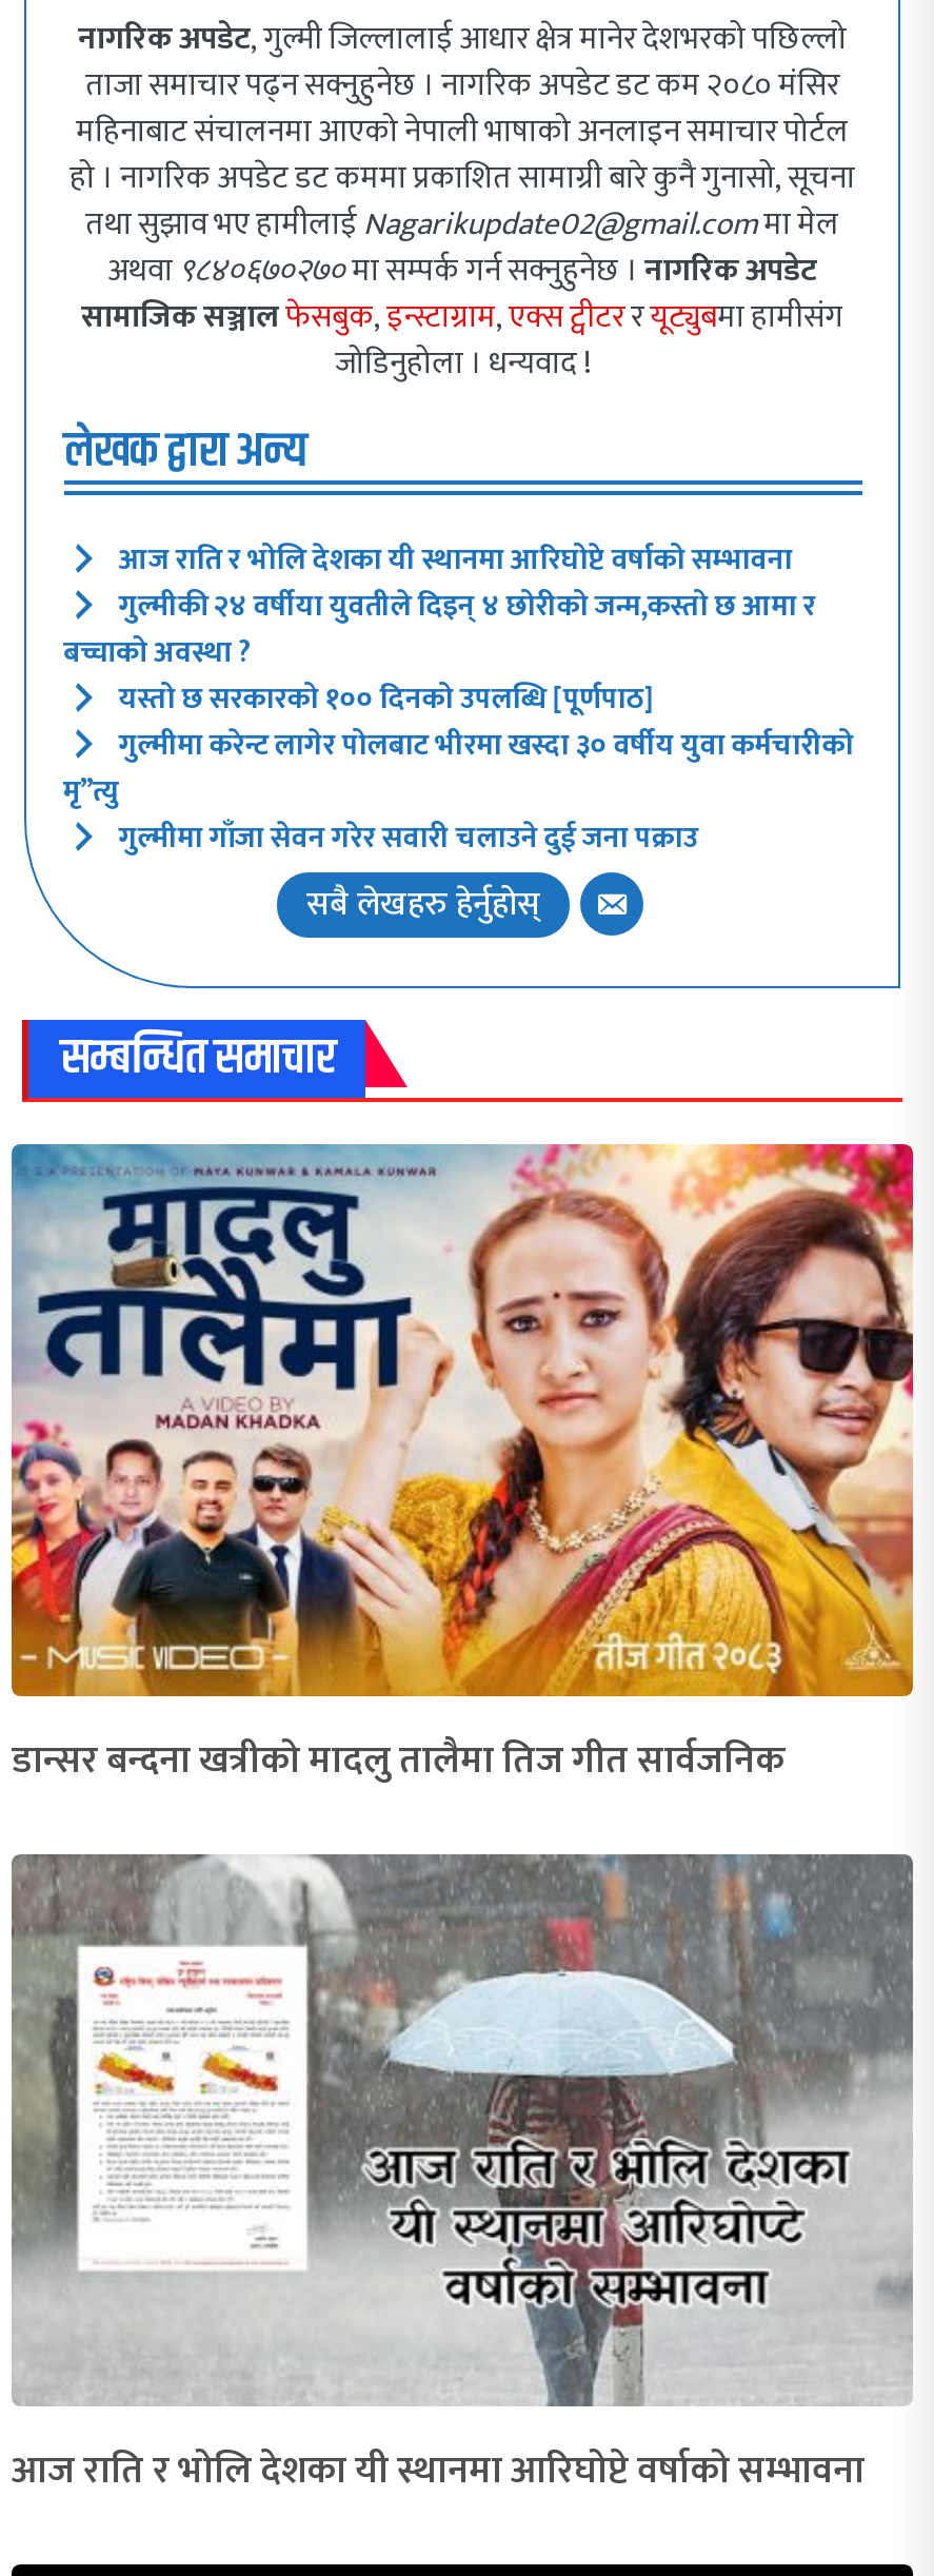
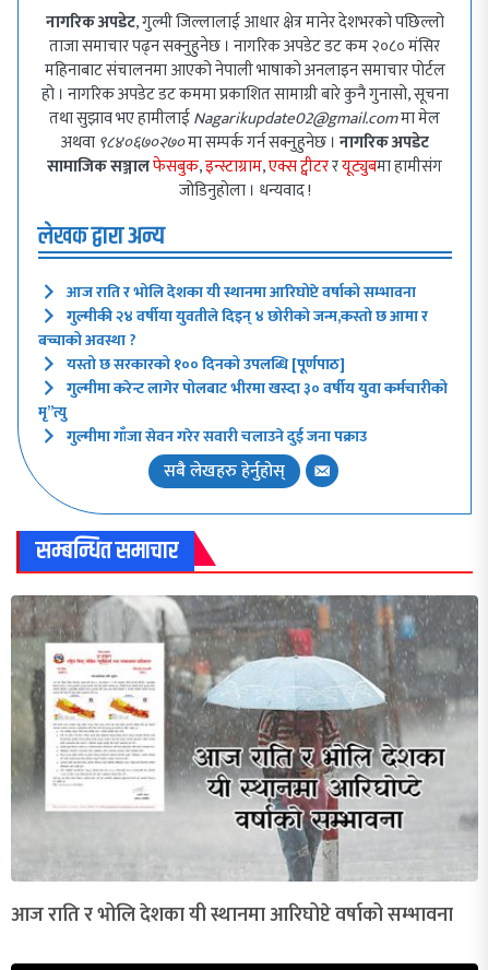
[9,1142,915,1793] [image] | डान्सर बन्दना खत्रीको मादलु तालैमा तिज गीत सार्वजनिक -> none

